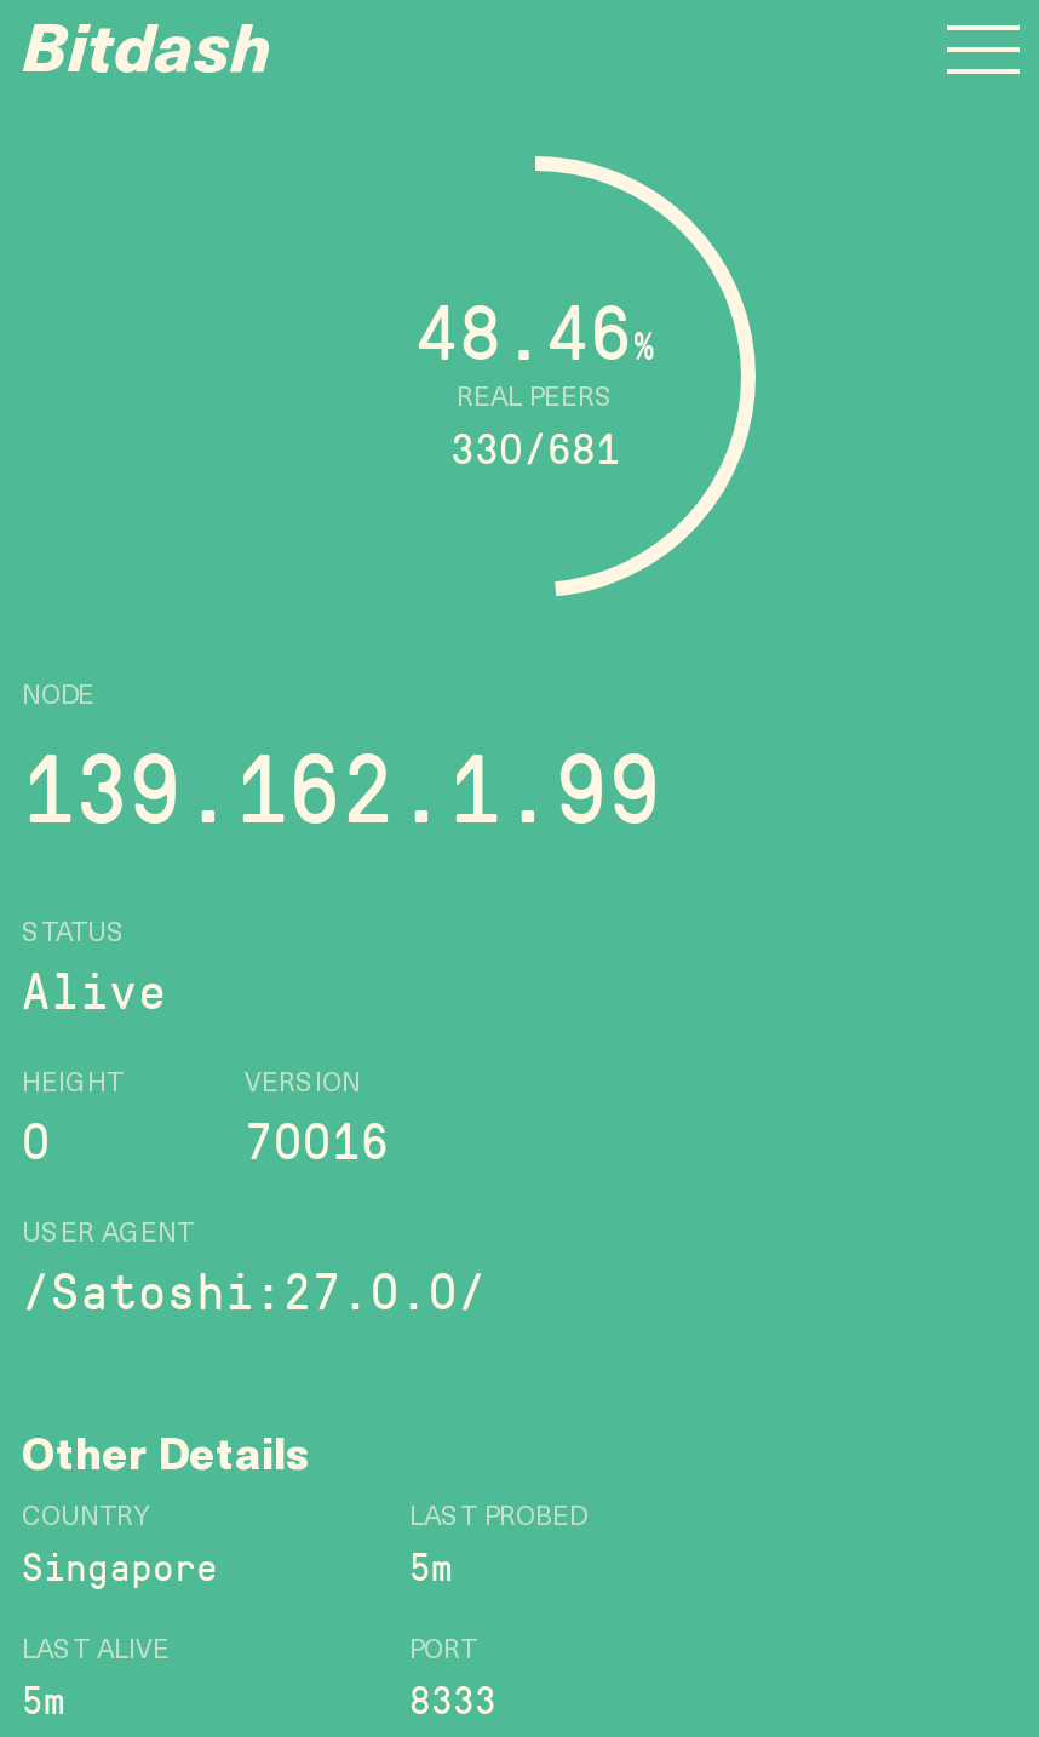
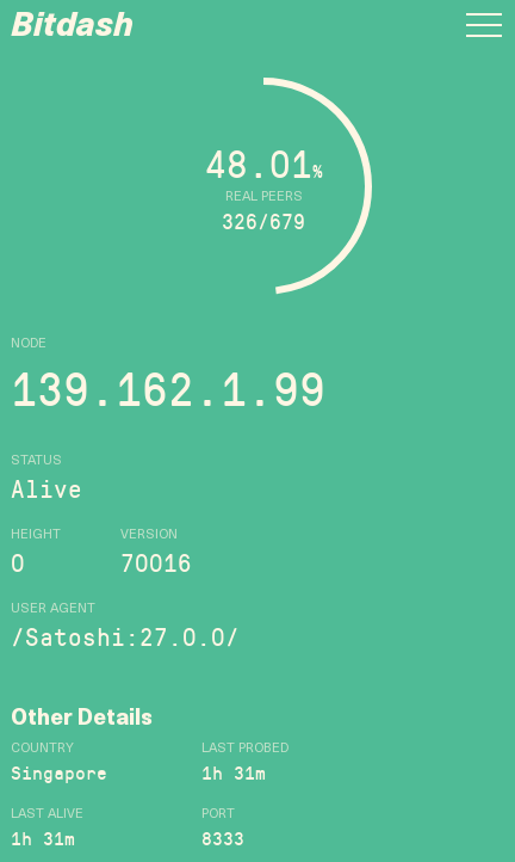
[415,277,655,382] 48.46% -> [204,137,322,189] 48.01%
[450,418,620,476] 330/681 -> [222,207,305,235] 326/679
[409,1540,453,1590] 5m -> [201,759,266,784] 1h 31m
[22,1673,65,1724] 5m -> [11,825,75,850] 1h 31m

